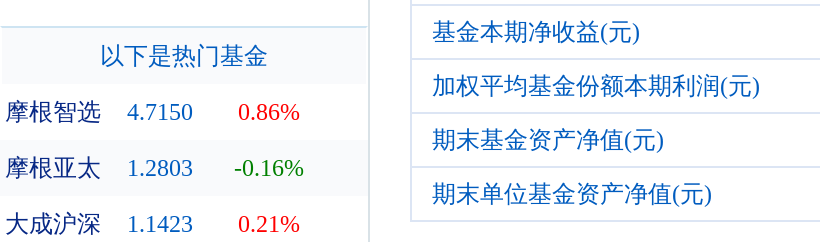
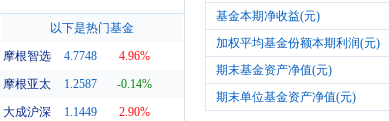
[127,98,193,126] 4.7150 -> [63,49,96,63] 4.7748
[238,98,300,126] 0.86% -> [119,49,150,63] 4.96%
[127,154,193,182] 1.2803 -> [63,77,96,91] 1.2587
[234,154,304,182] -0.16% -> [117,77,152,91] -0.14%
[127,210,193,238] 1.1423 -> [63,105,96,119] 1.1449
[238,210,300,238] 0.21% -> [119,105,150,119] 2.90%

